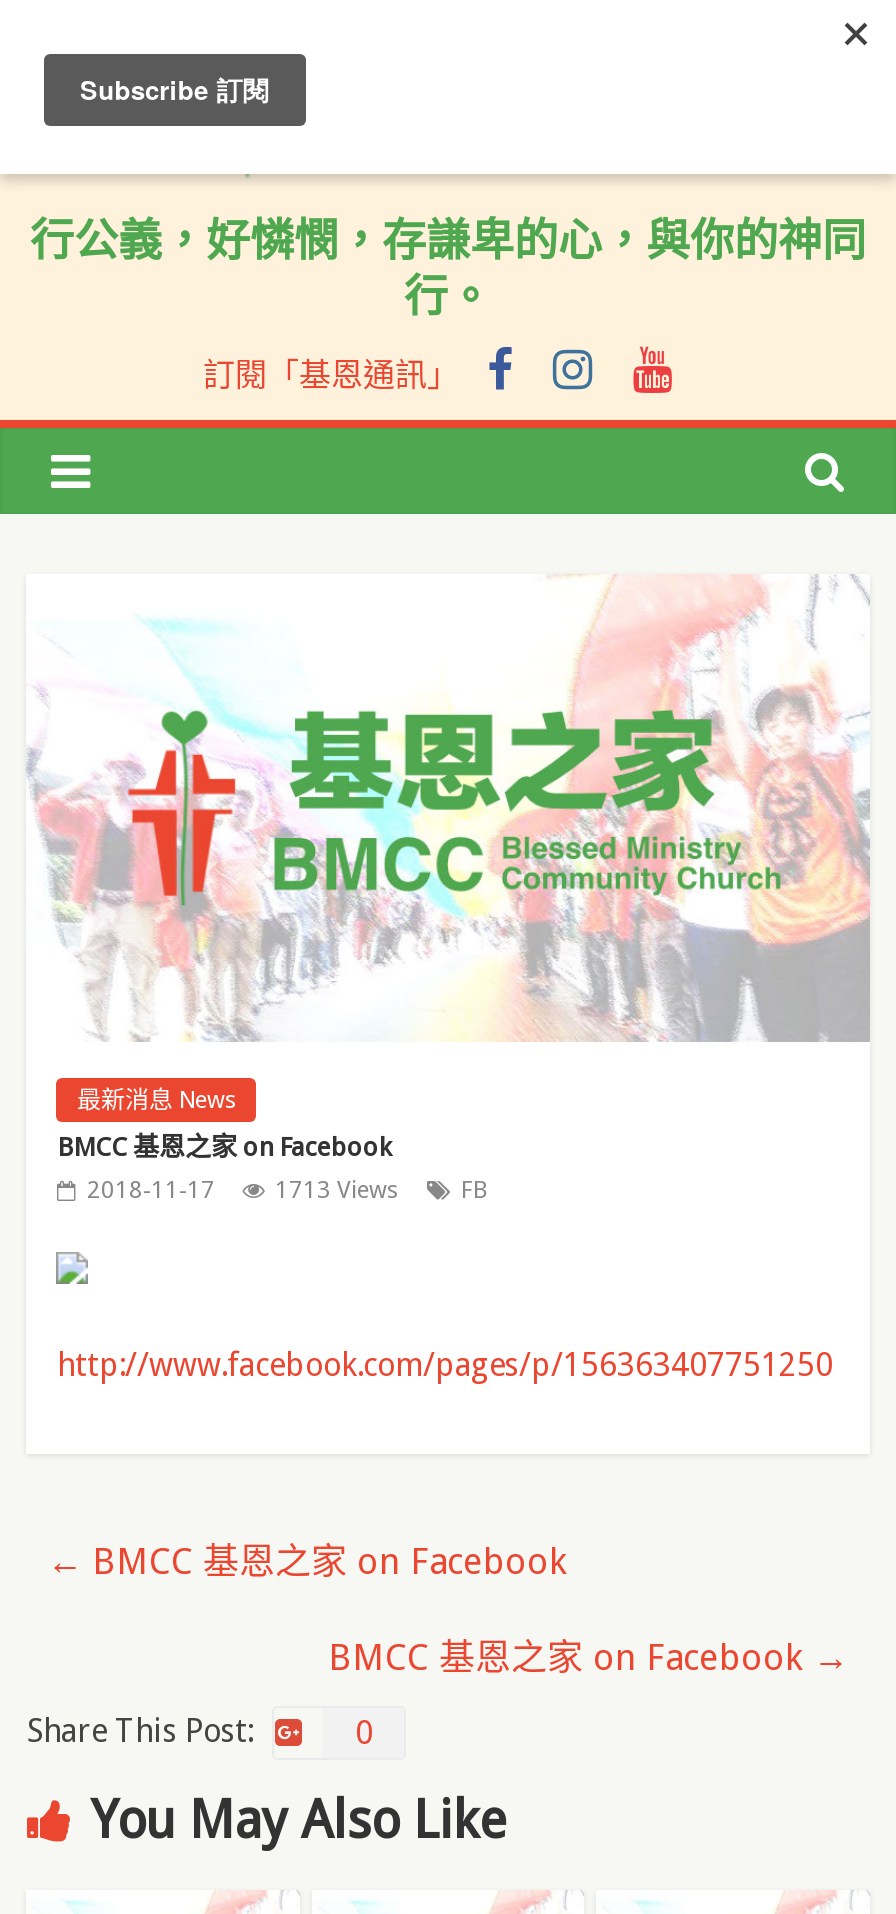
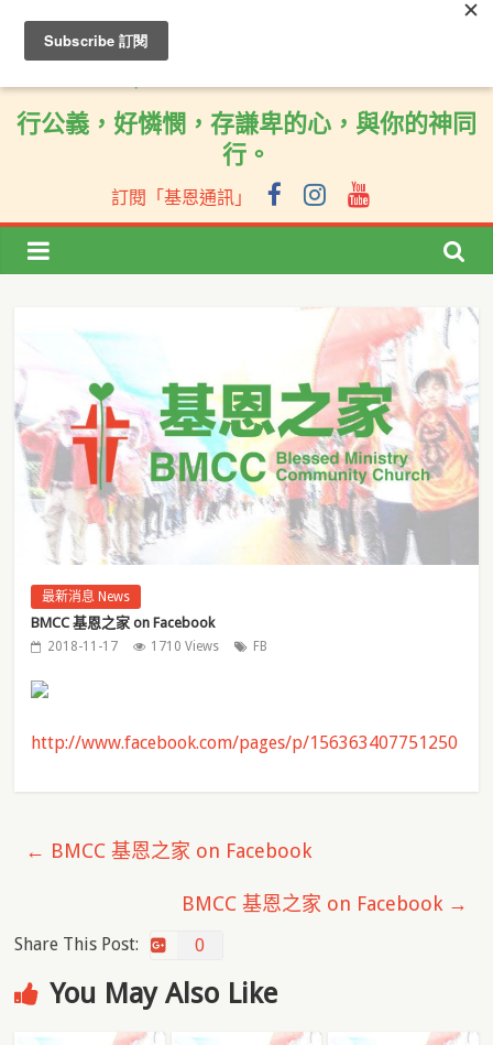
[275,1176,399,1204] 1713 Views -> [151,639,219,654] 1710 Views

